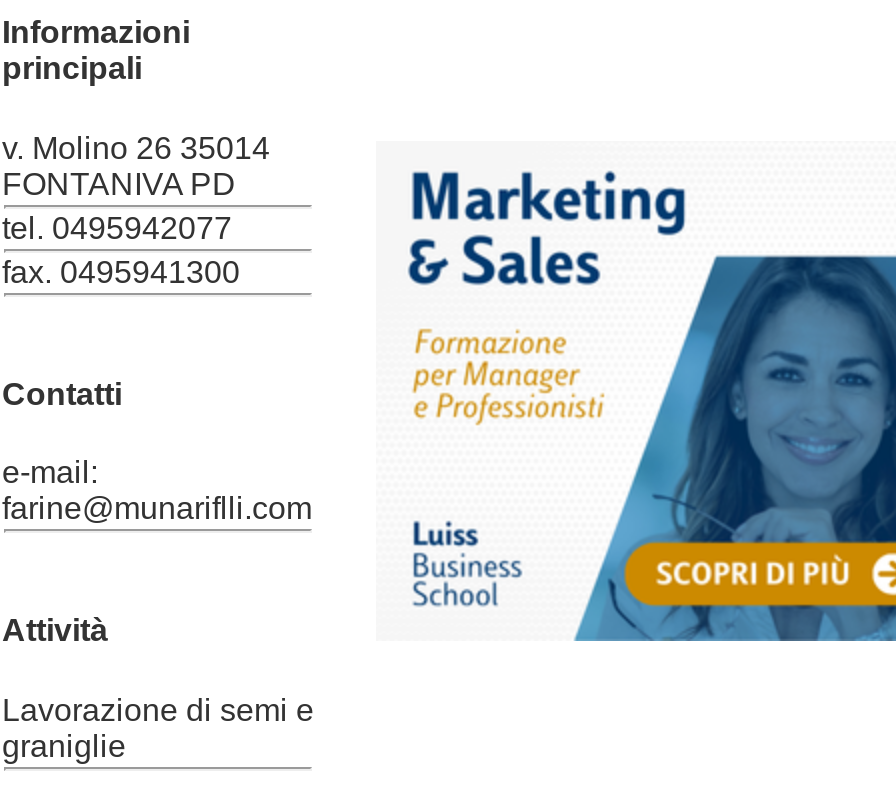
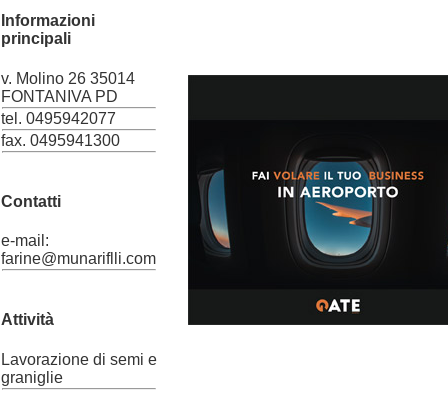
[376,141,890,643] [image] -> [187,74,445,326] [image]

